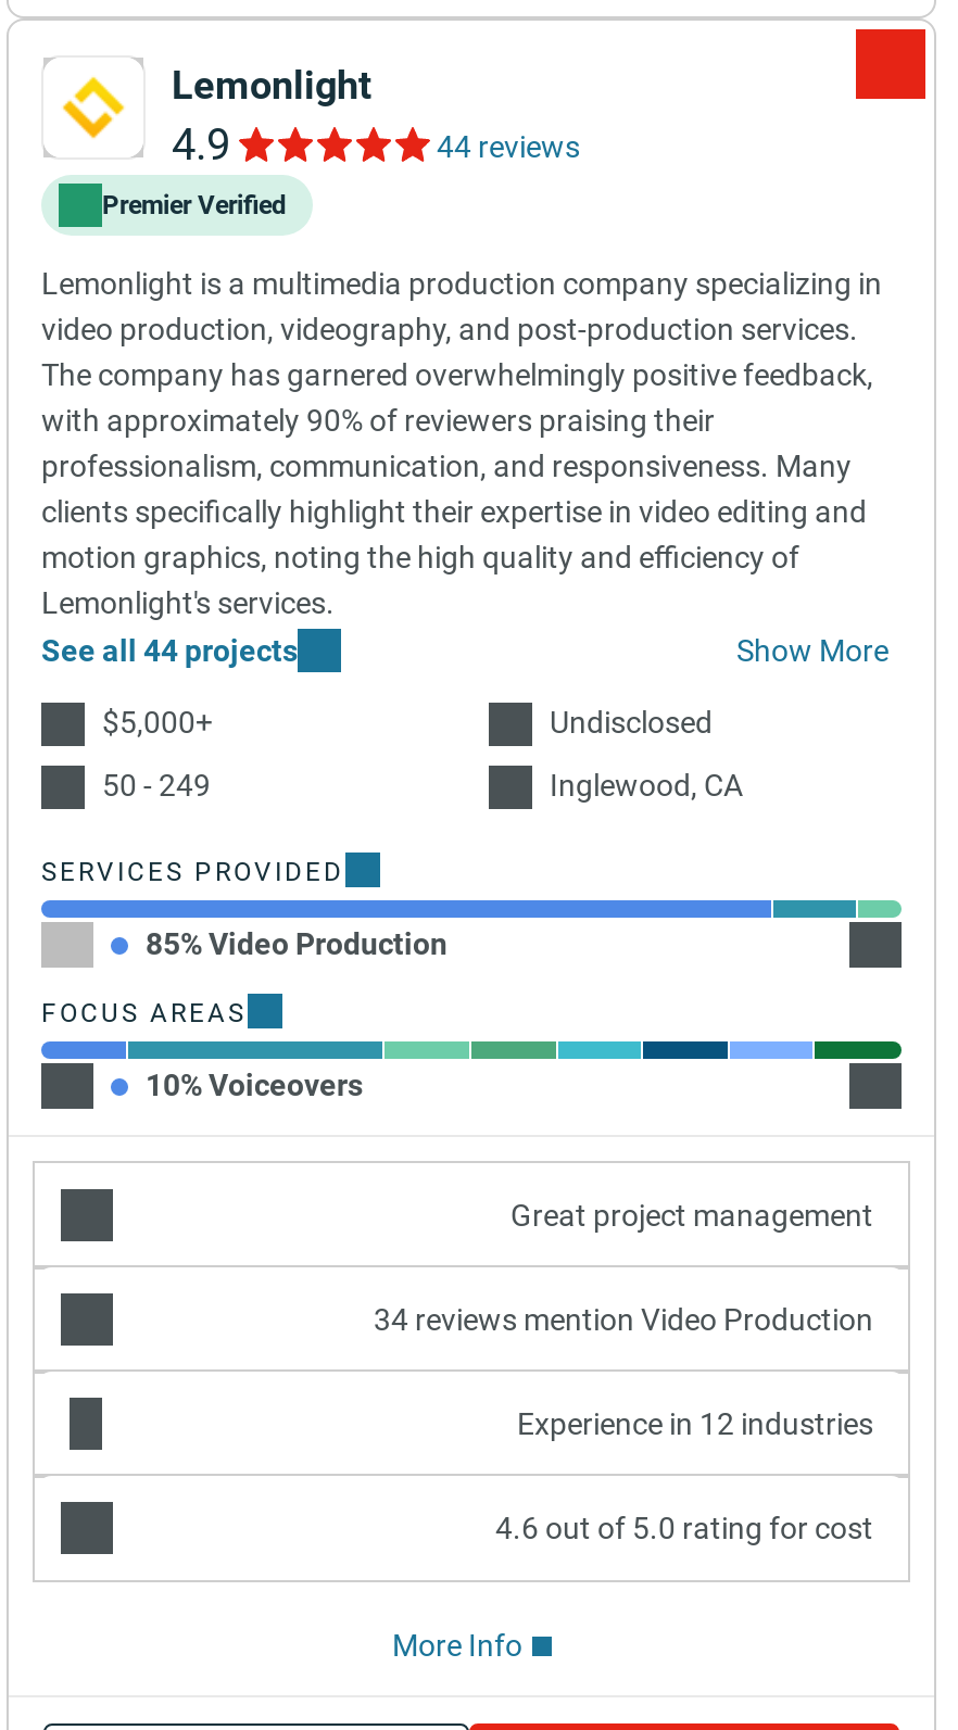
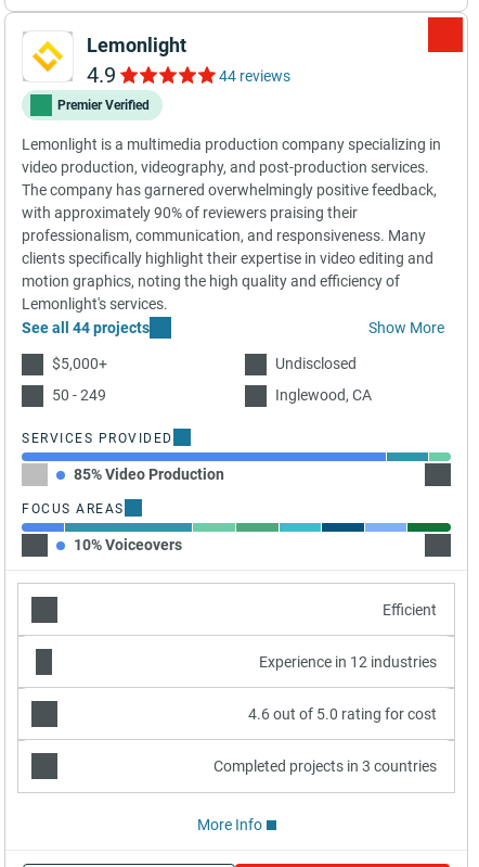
[374,1197,873,1336] Great project management | 34 reviews mention Video Production -> [383,601,437,618] Efficient
moved [495,1405,873,1544] -> [248,653,437,722]: Experience in 12 industries | 4.6 out of 5.0 rating for cost
none -> [213,757,437,774] Completed projects in 3 countries

